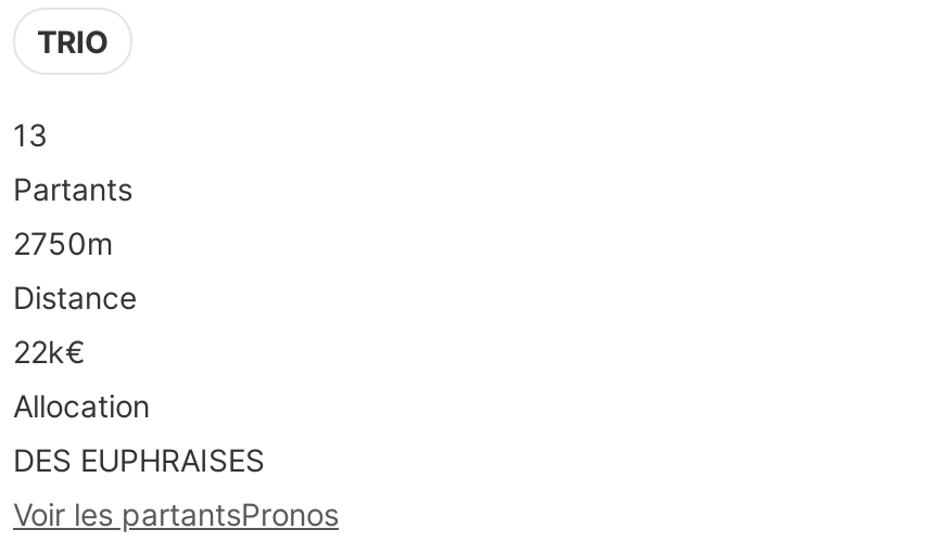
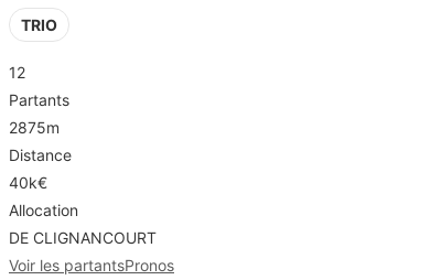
[13,116,48,153] 13 -> [9,63,25,81] 12
[13,224,113,261] 2750m -> [9,118,60,137] 2875m
[13,333,85,369] 22k€ -> [9,173,47,192] 40k€
[13,441,265,478] DES EUPHRAISES -> [9,228,157,247] DE CLIGNANCOURT

